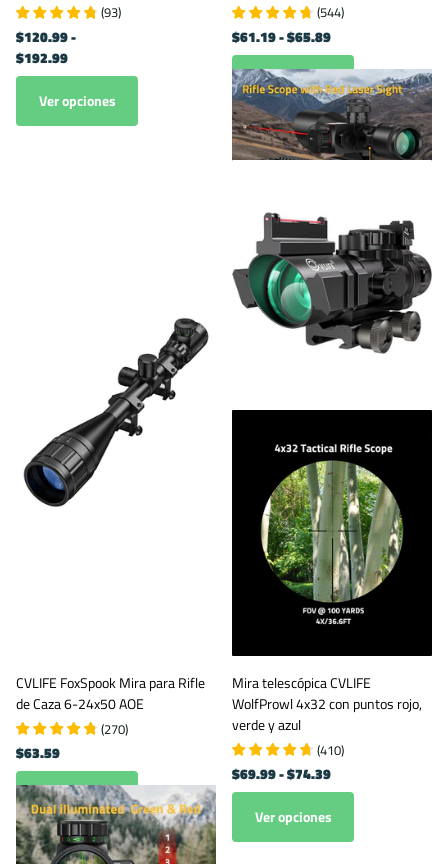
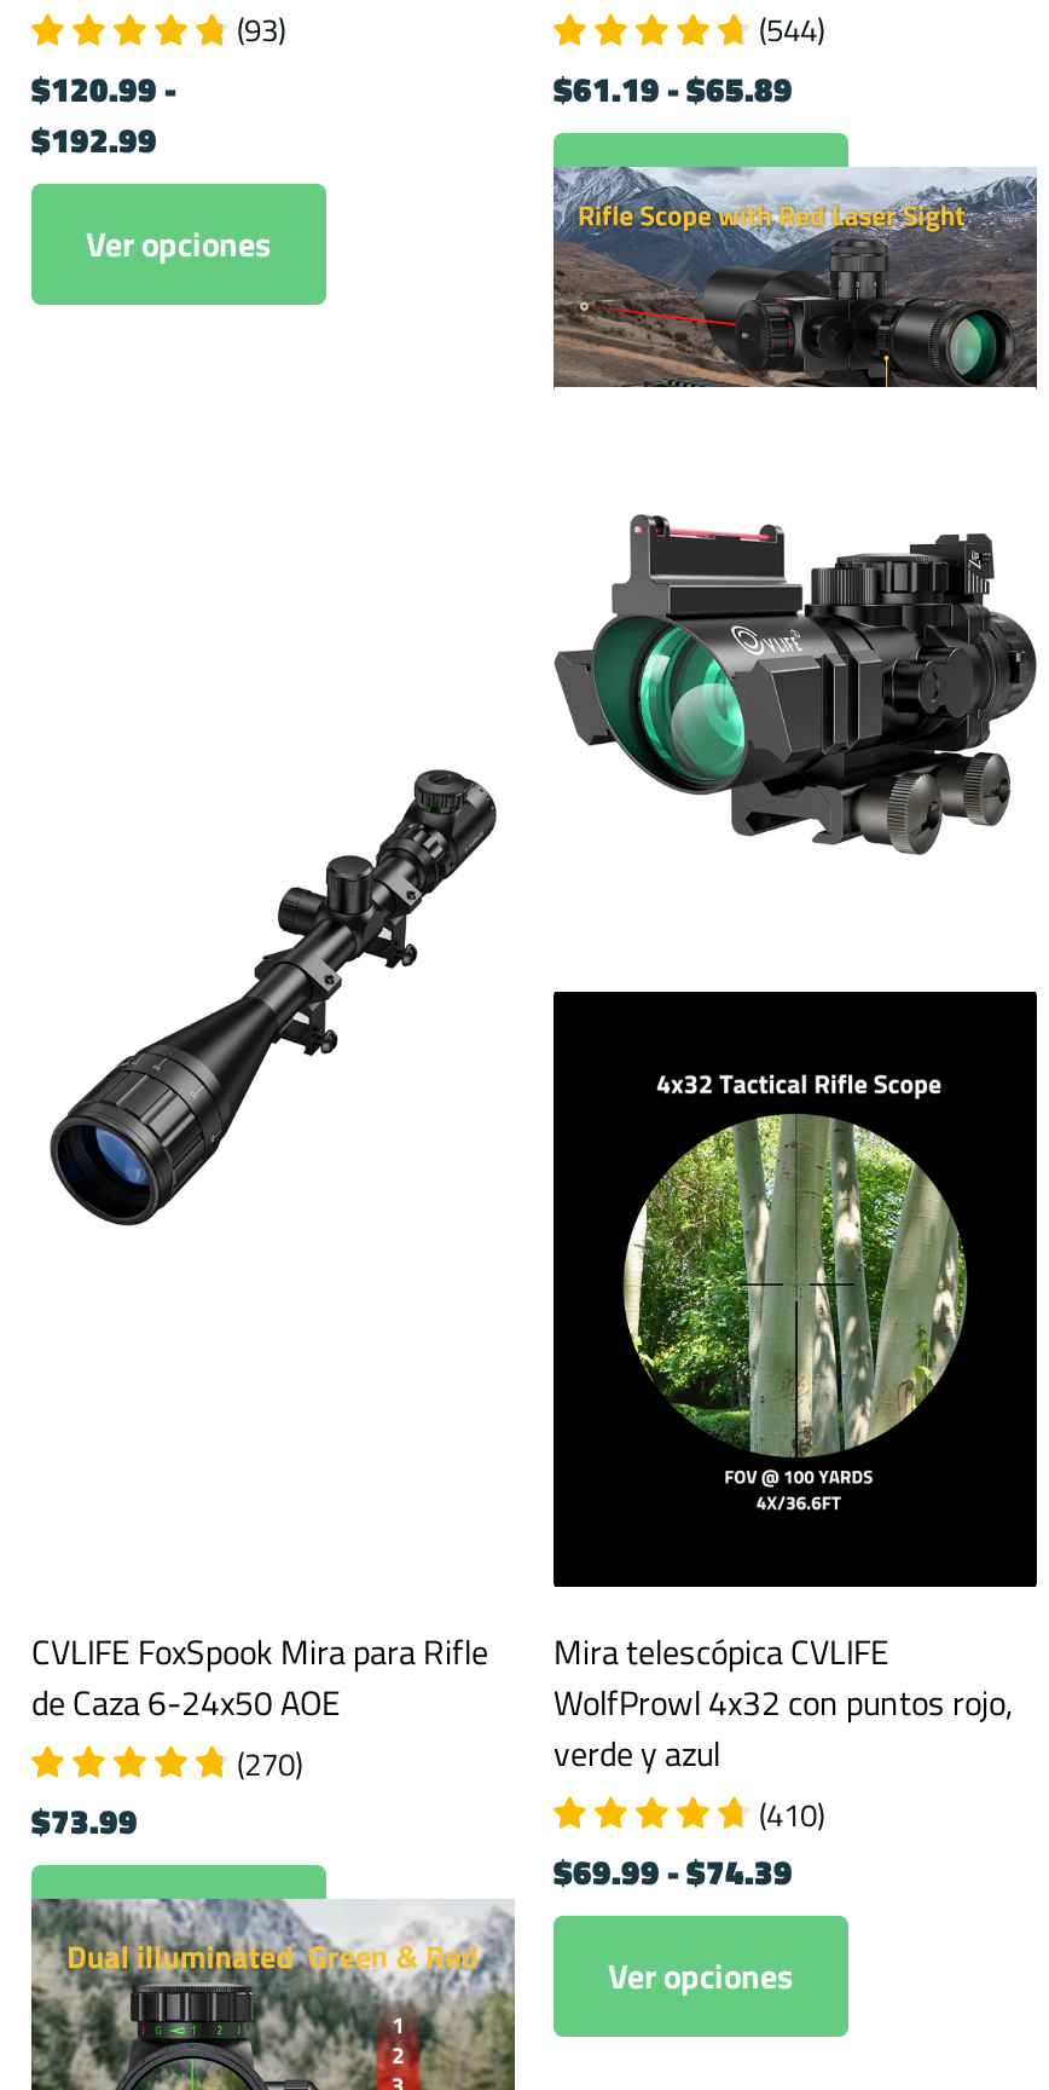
[16,742,60,763] $63.59 -> [31,1795,138,1846] $73.99

